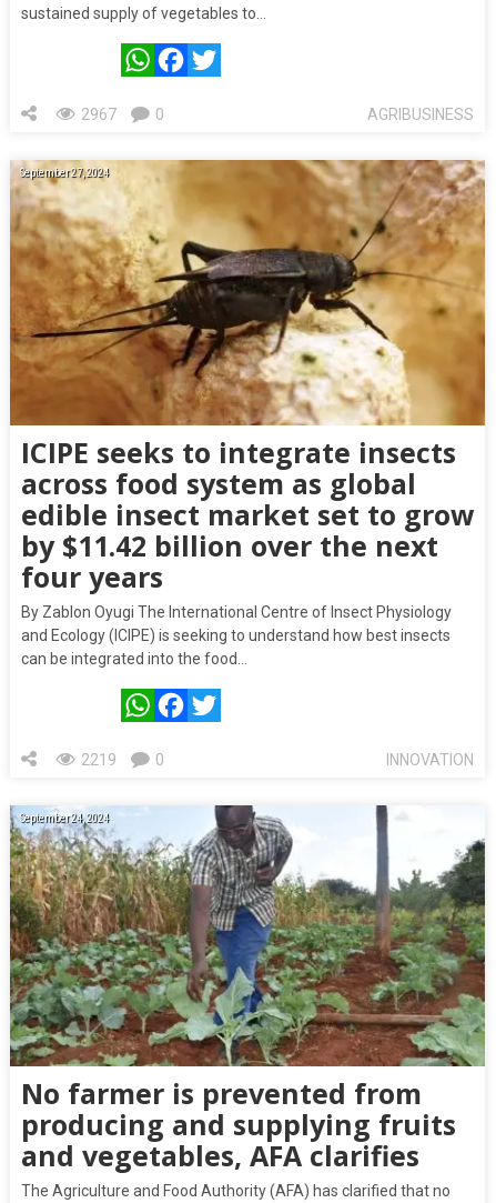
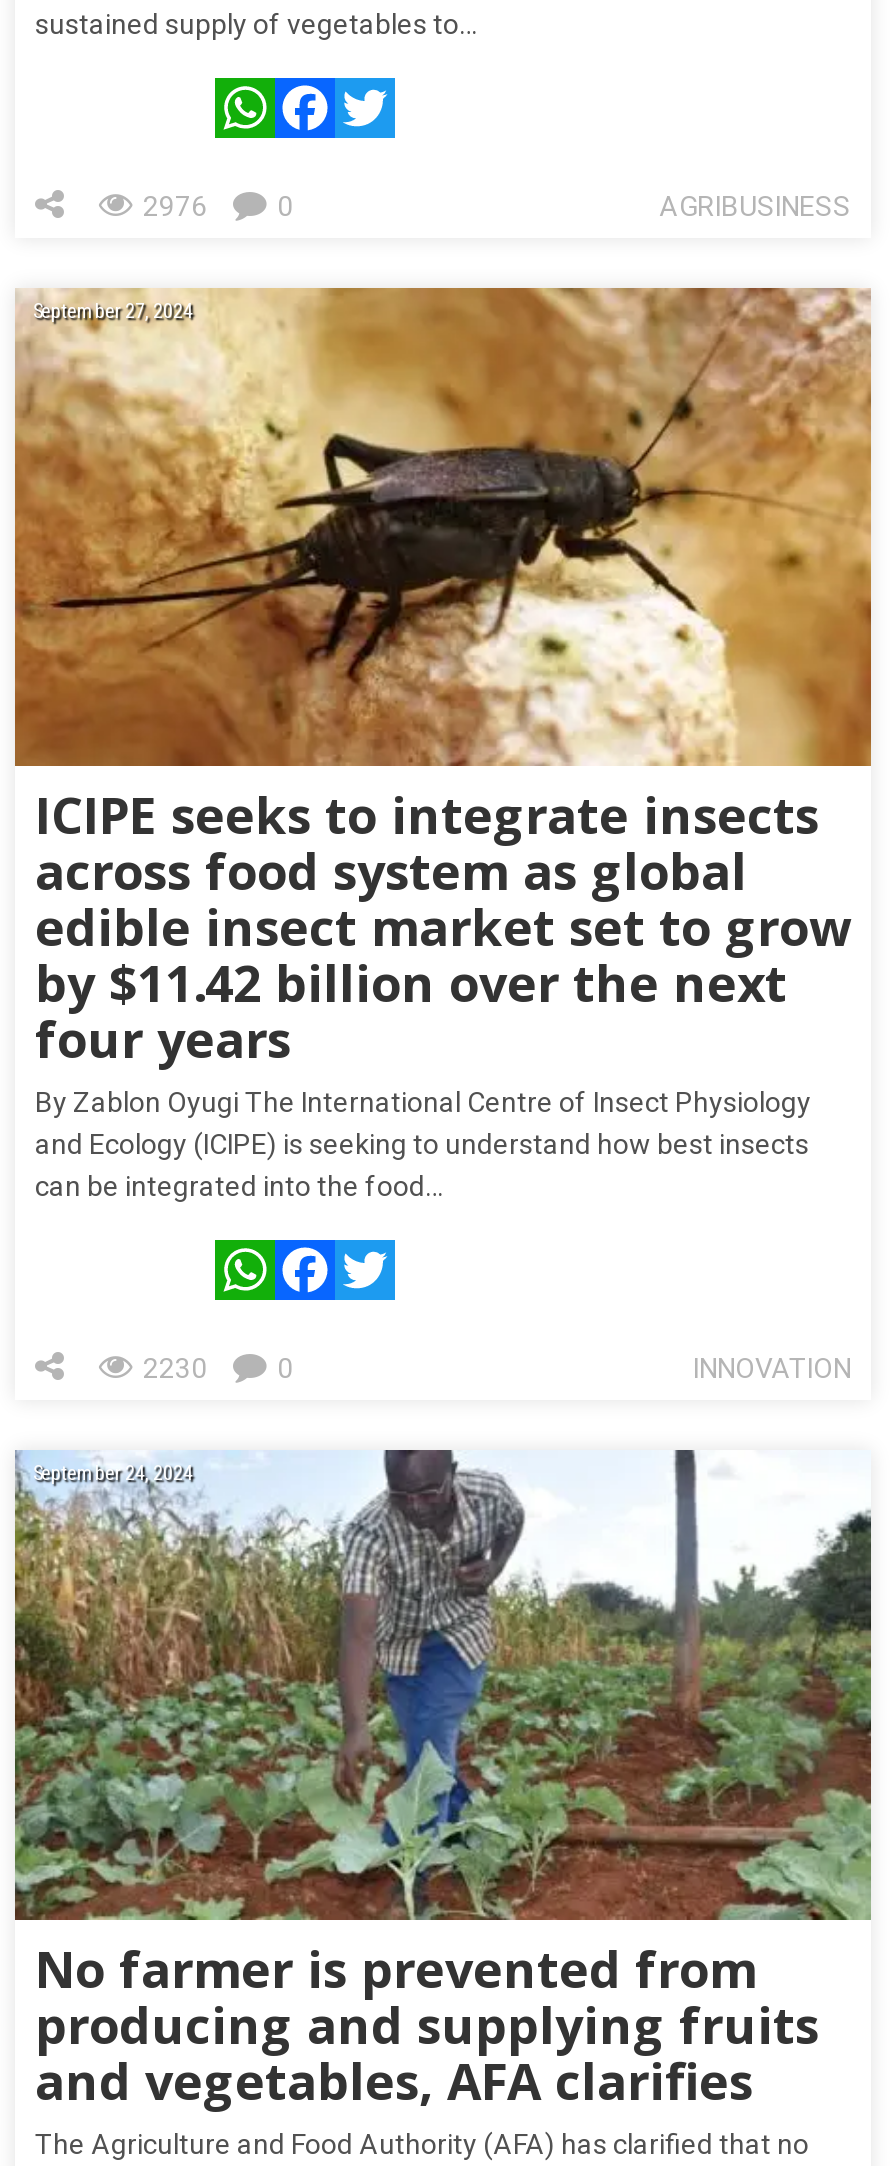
[81,105,117,123] 2967 -> [143,189,207,221] 2976
[81,750,117,768] 2219 -> [143,1351,207,1383] 2230

